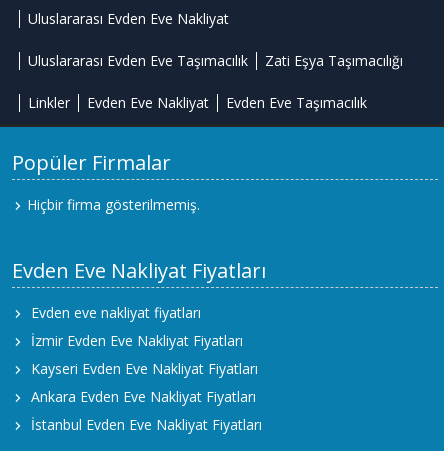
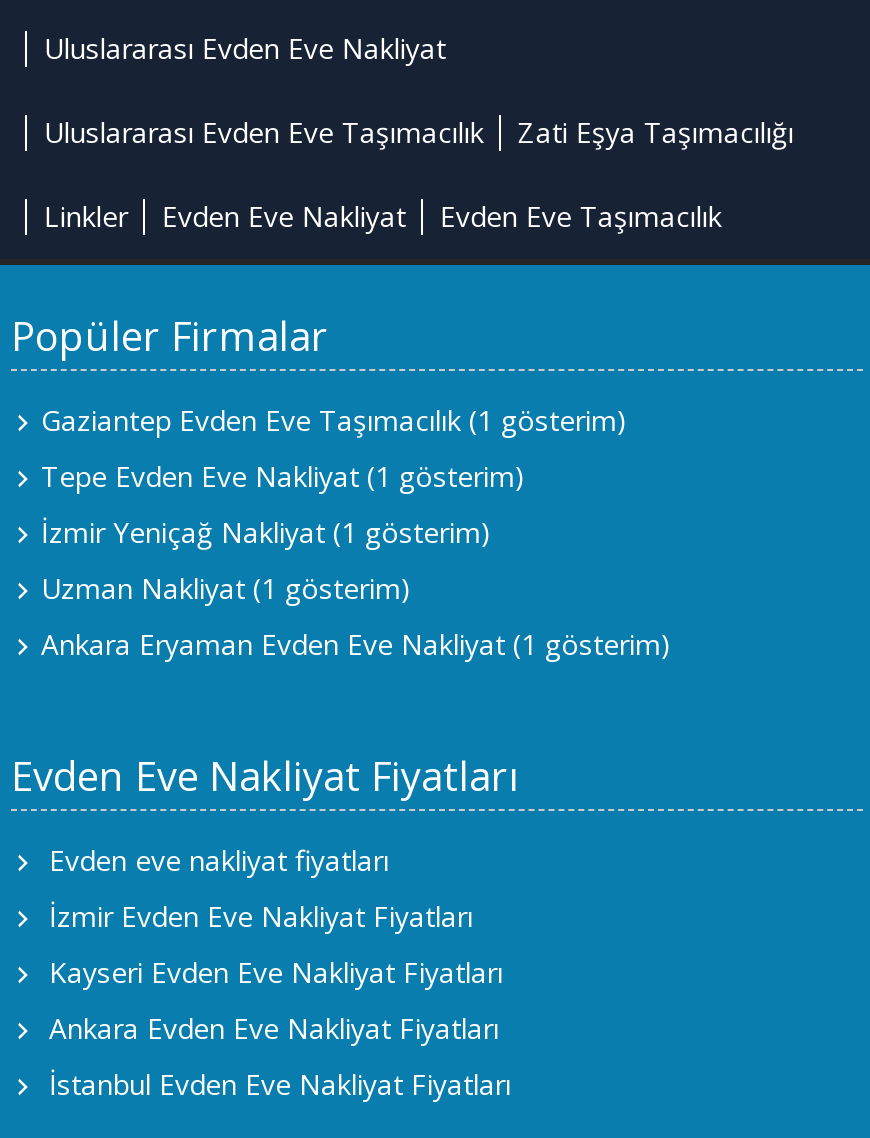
[27,195,200,214] Hiçbir firma gösterilmemiş. -> [41,401,671,663] Gaziantep Evden Eve Taşımacılık (1 gösterim) | Tepe Evden Eve Nakliyat (1 gösterim) | İzmir Yeniçağ Nakliyat (1 gösterim) | Uzman Nakliyat (1 gösterim) | Ankara Eryaman Evden Eve Nakliyat (1 gösterim)

